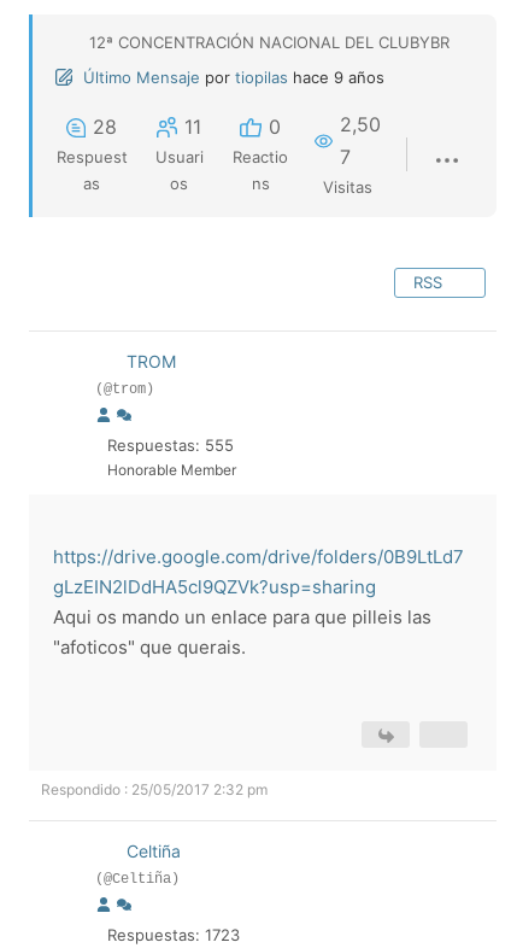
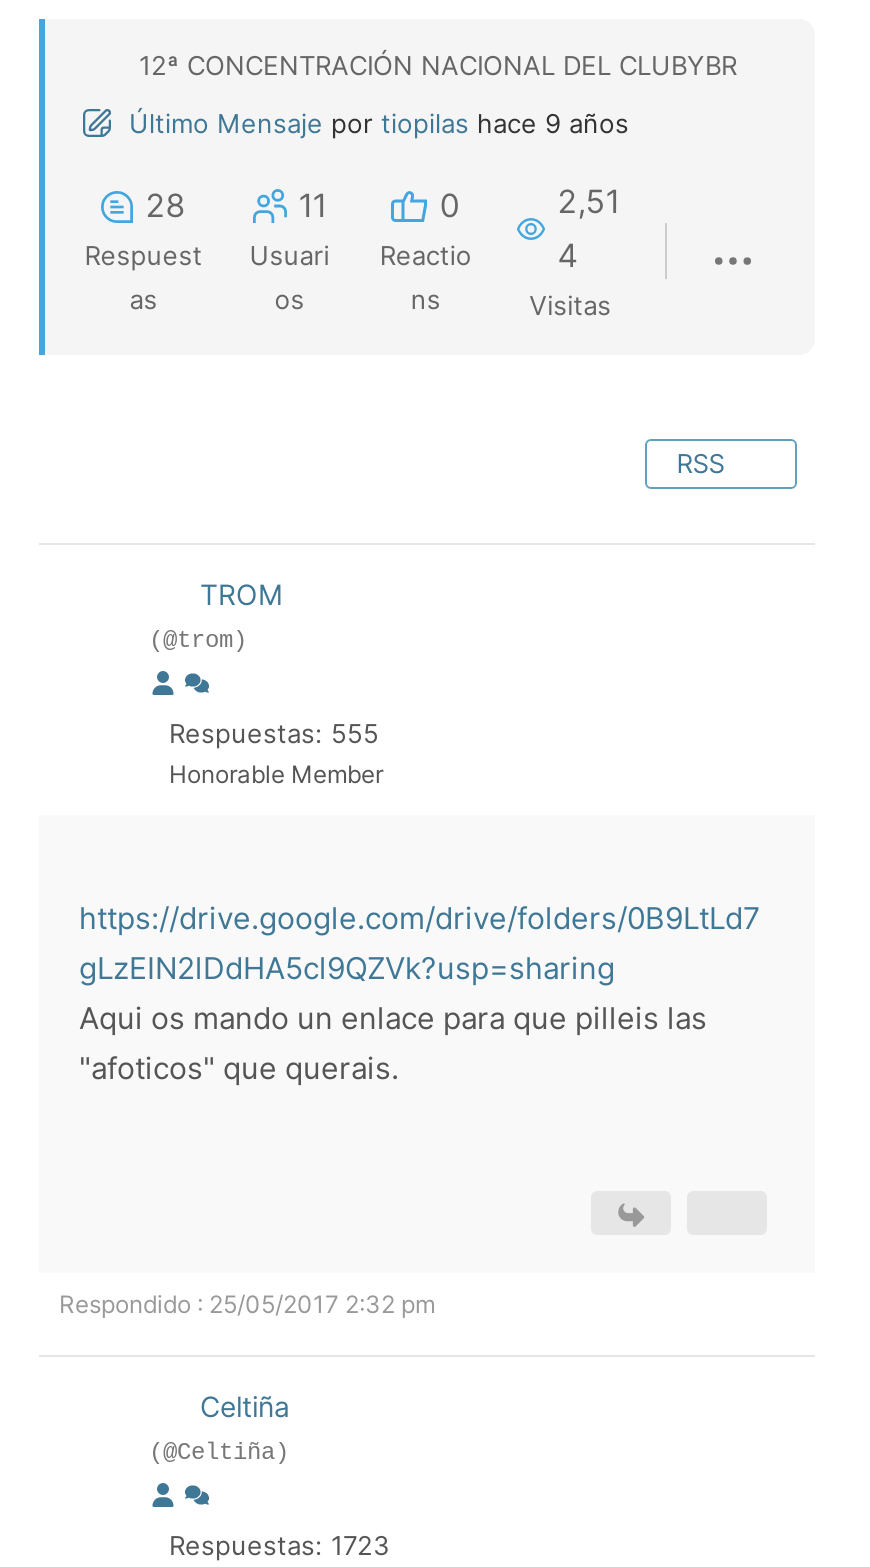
[340,112,381,136] 2,50 -> [557,181,619,221] 2,51
[340,145,351,169] 7 -> [557,235,577,275] 4

